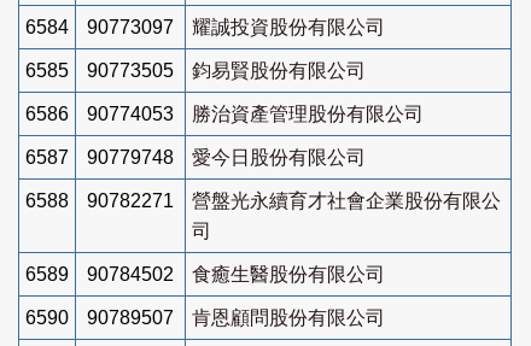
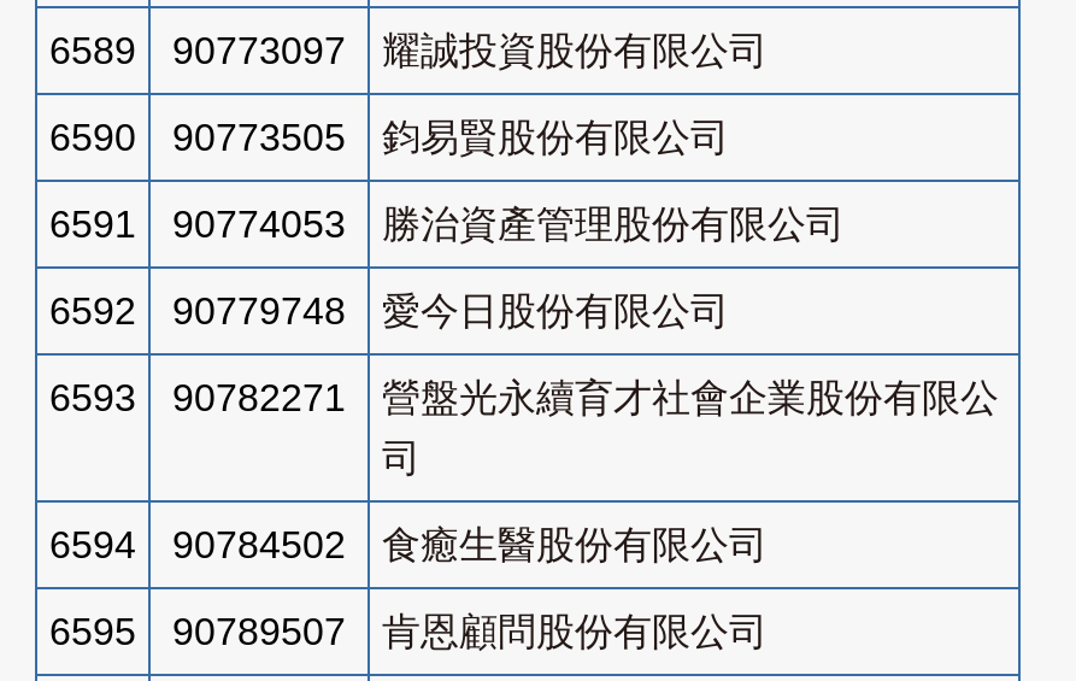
[25,17,385,37] 6584 90773097 耀誠投資股份有限公司 -> [49,30,768,71] 6589 90773097 耀誠投資股份有限公司
[25,60,366,81] 6585 90773505 鈞易賢股份有限公司 -> [49,117,729,158] 6590 90773505 鈞易賢股份有限公司
[25,104,424,124] 6586 90774053 勝治資產管理股份有限公司 -> [49,203,845,244] 6591 90774053 勝治資產管理股份有限公司
[25,147,366,167] 6587 90779748 愛今日股份有限公司 -> [49,290,729,331] 6592 90779748 愛今日股份有限公司
[25,190,501,211] 6588 90782271 營盤光永續育才社會企業股份有限公 -> [49,377,999,418] 6593 90782271 營盤光永續育才社會企業股份有限公
[25,264,385,284] 6589 90784502 食癒生醫股份有限公司 -> [49,524,768,565] 6594 90784502 食癒生醫股份有限公司
[25,307,385,328] 6590 90789507 肯恩顧問股份有限公司 -> [49,611,768,652] 6595 90789507 肯恩顧問股份有限公司

